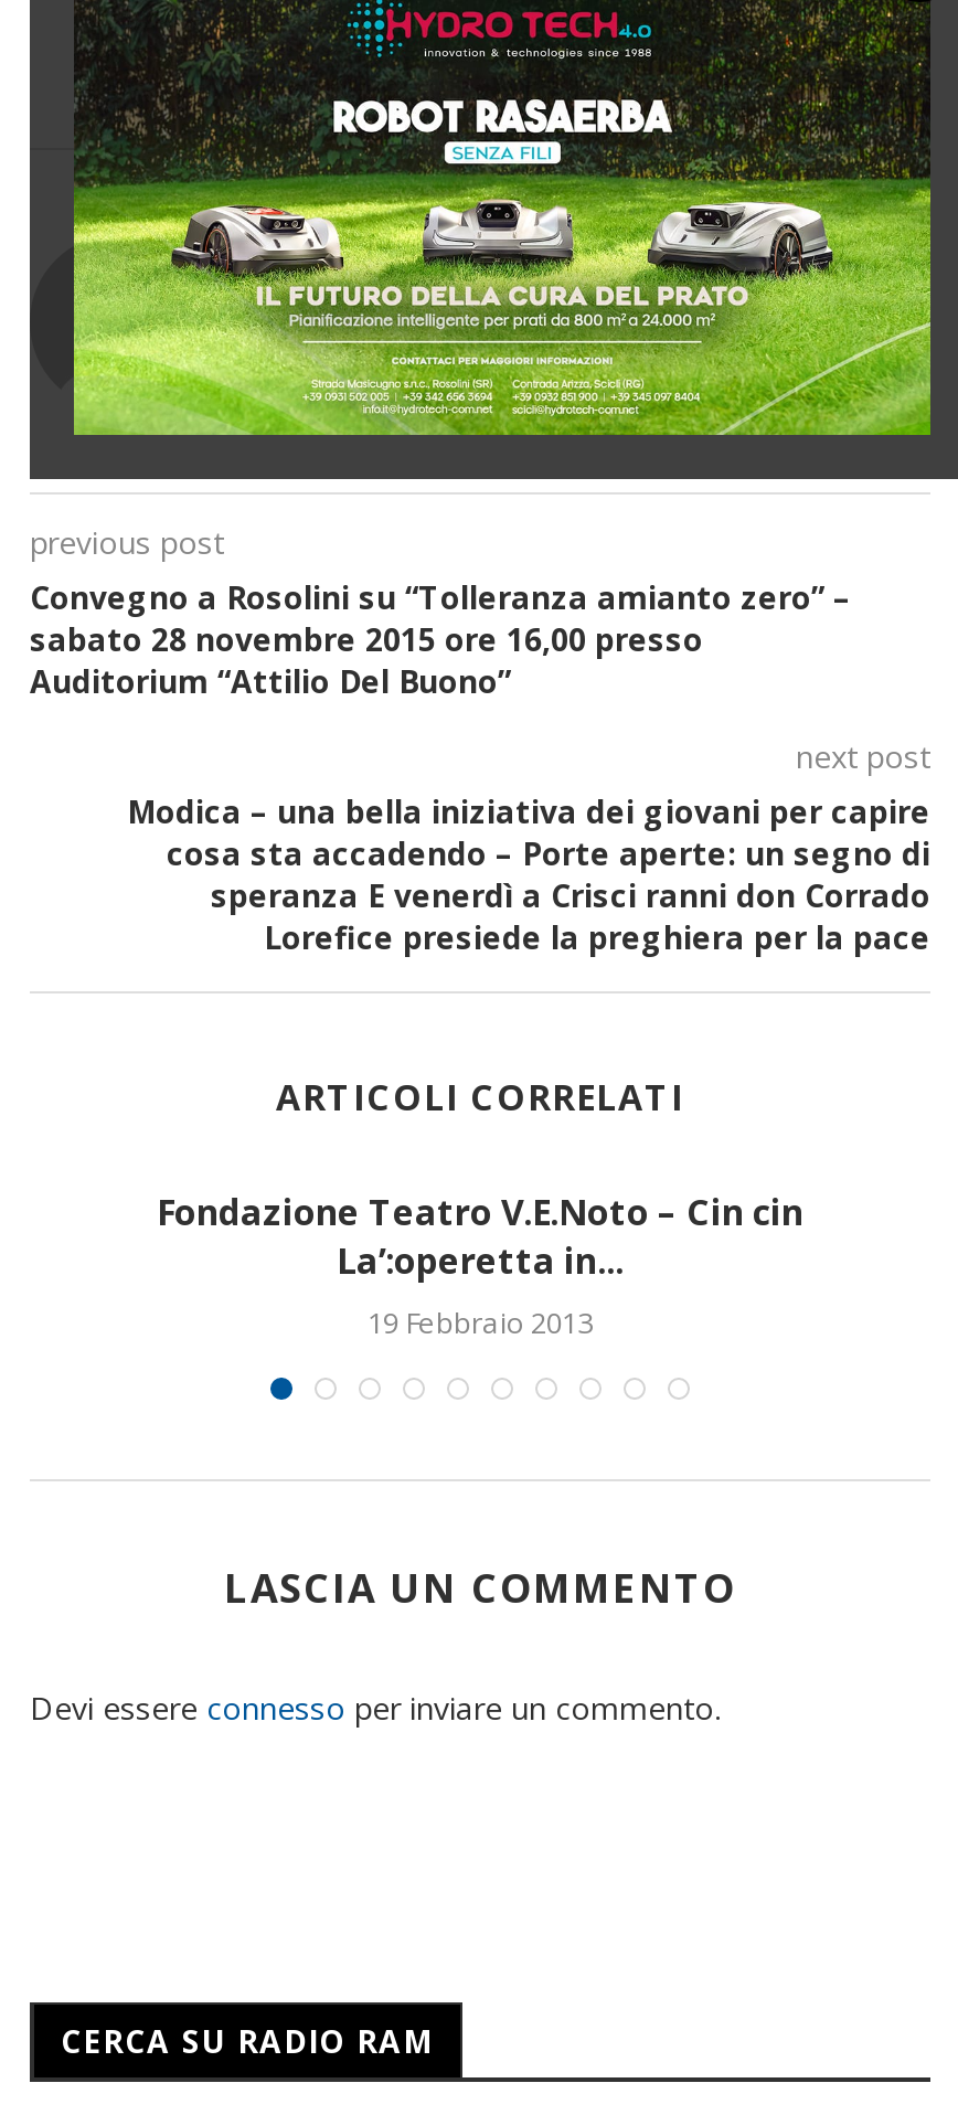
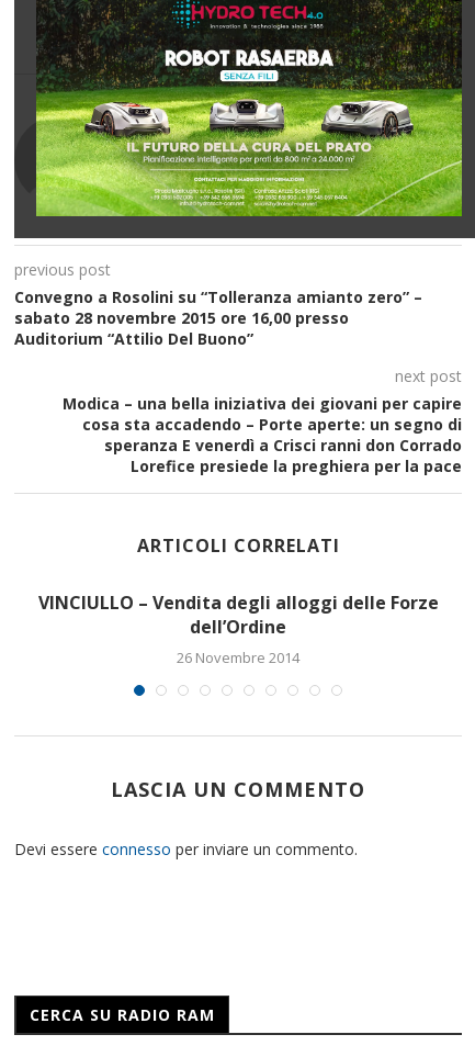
[157,1188,803,1342] Fondazione Teatro V.E.Noto – Cin cin | La’:operetta in... | 19 Febbraio 2013 -> [38,591,438,667] VINCIULLO – Vendita degli alloggi delle Forze | dell’Ordine | 26 Novembre 2014

